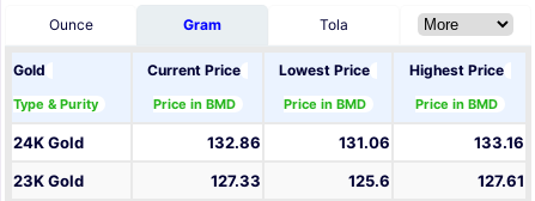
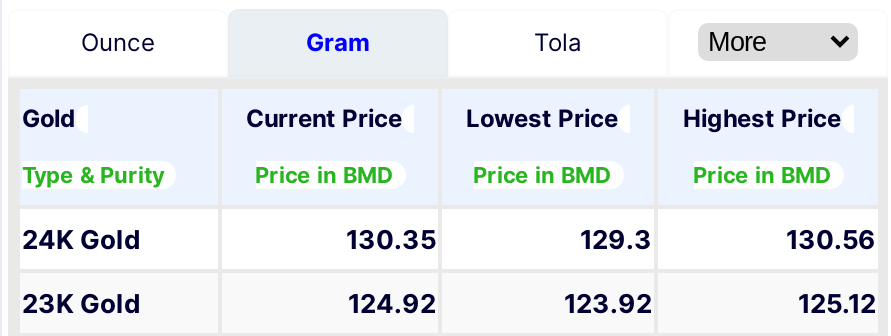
[207,133,261,152] 132.86 -> [346,224,436,256] 130.35
[339,133,390,152] 131.06 -> [580,224,652,256] 129.3
[474,133,524,152] 133.16 -> [786,224,876,256] 130.56
[211,172,261,191] 127.33 -> [348,288,436,320] 124.92
[348,172,390,191] 125.6 -> [564,288,652,320] 123.92
[478,172,524,191] 127.61 -> [798,288,876,320] 125.12

